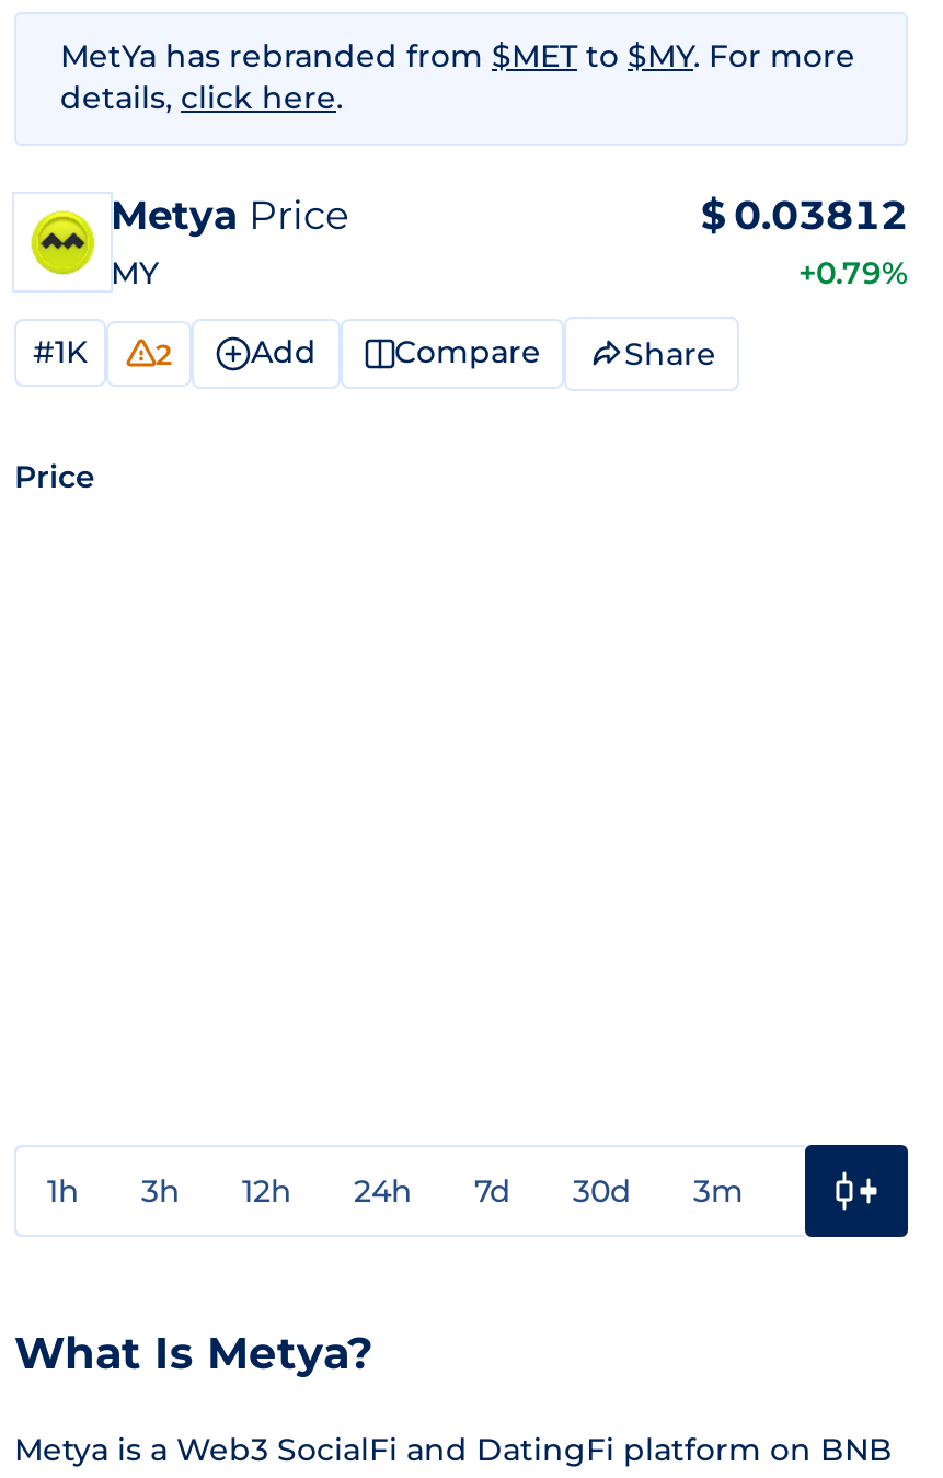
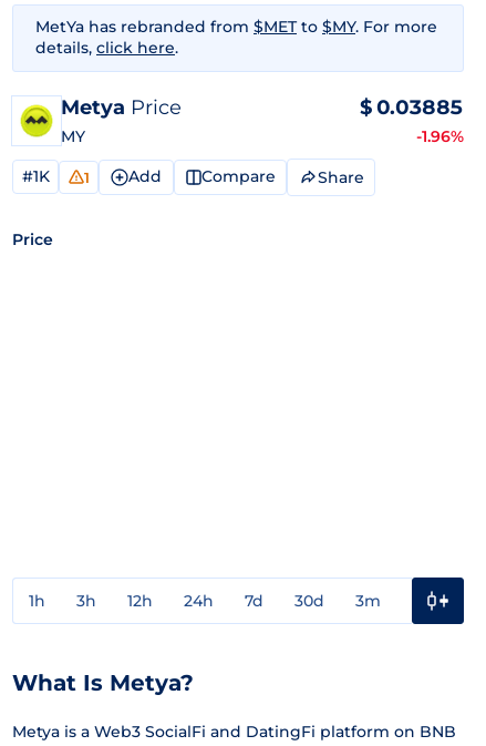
[701,192,908,240] $0.03812 -> [359,95,464,120] $0.03885
[798,253,908,293] +0.79% -> [416,126,464,146] -1.96%
[33,333,173,372] #1K 2 -> [22,167,89,187] #1K 1

